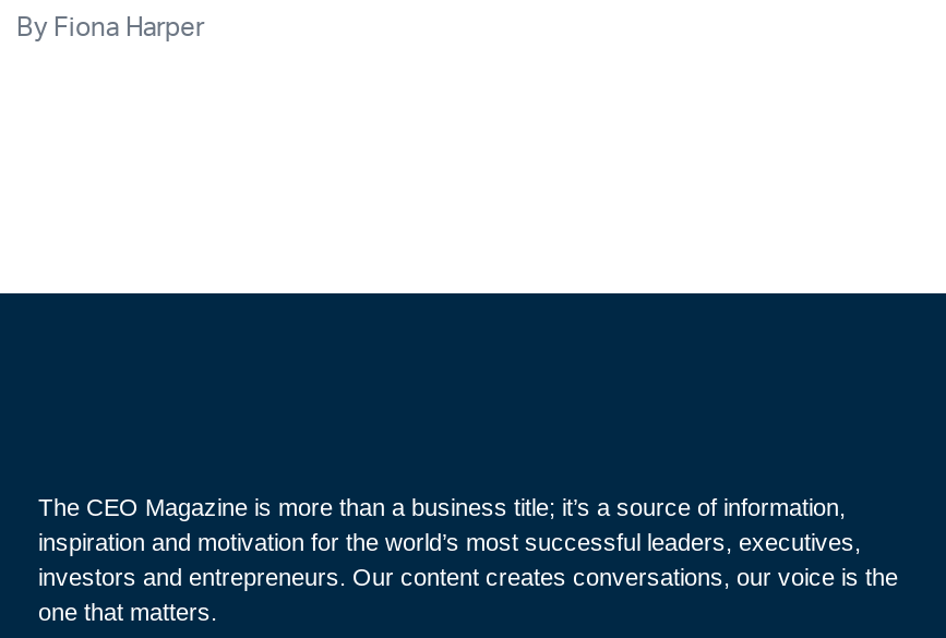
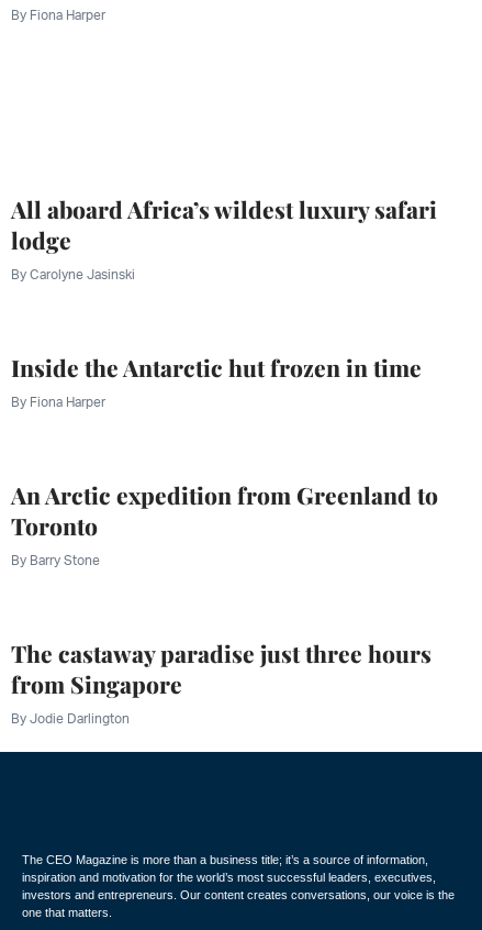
none -> [11,194,438,727] All aboard Africa’s wildest luxury safari | lodge | By Carolyne Jasinski | Inside the Antarctic hut frozen in time | By Fiona Harper | An Arctic expedition from Greenland to | Toronto | By Barry Stone | The castaway paradise just three hours | from Singapore | By Jodie Darlington

